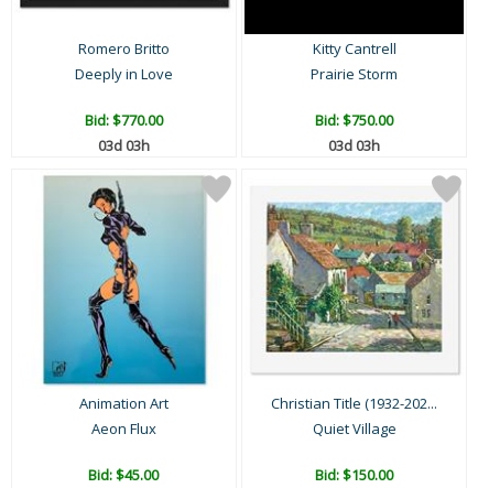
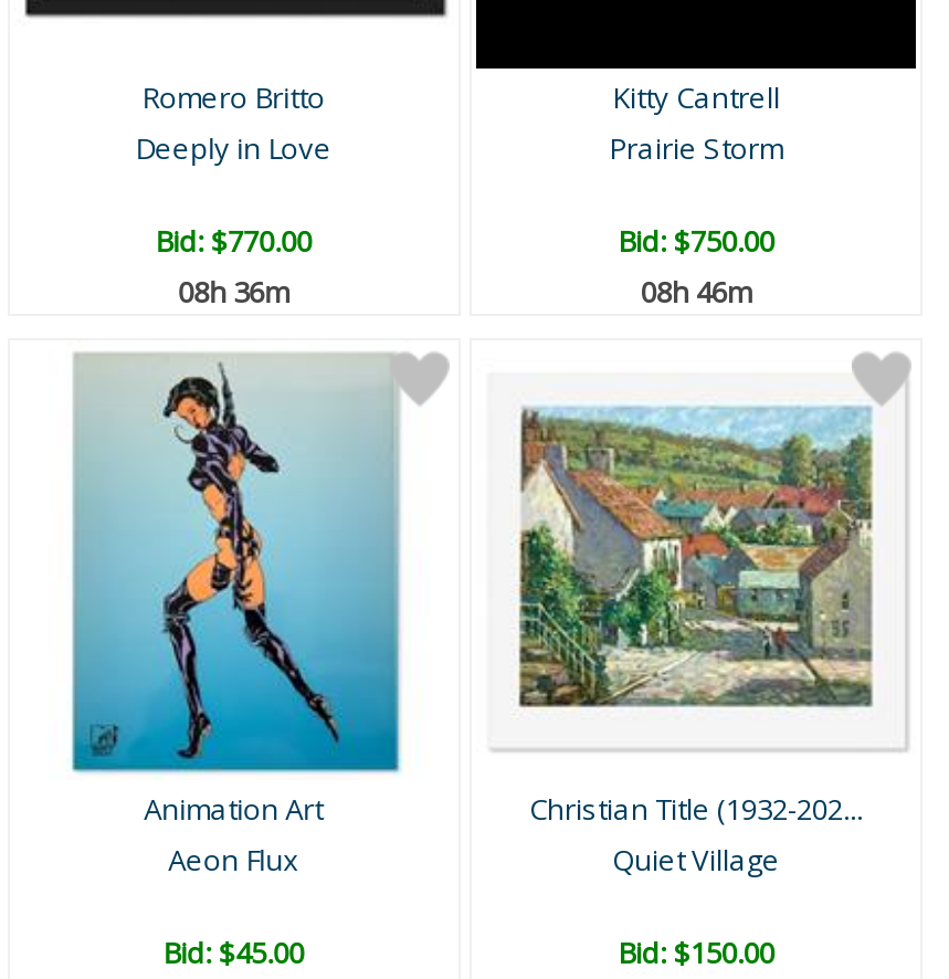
[98,136,149,156] 03d 03h -> [178,272,289,312] 08h 36m
[328,136,380,156] 03d 03h -> [641,272,751,312] 08h 46m

